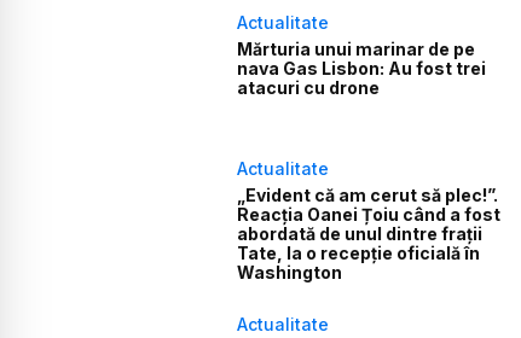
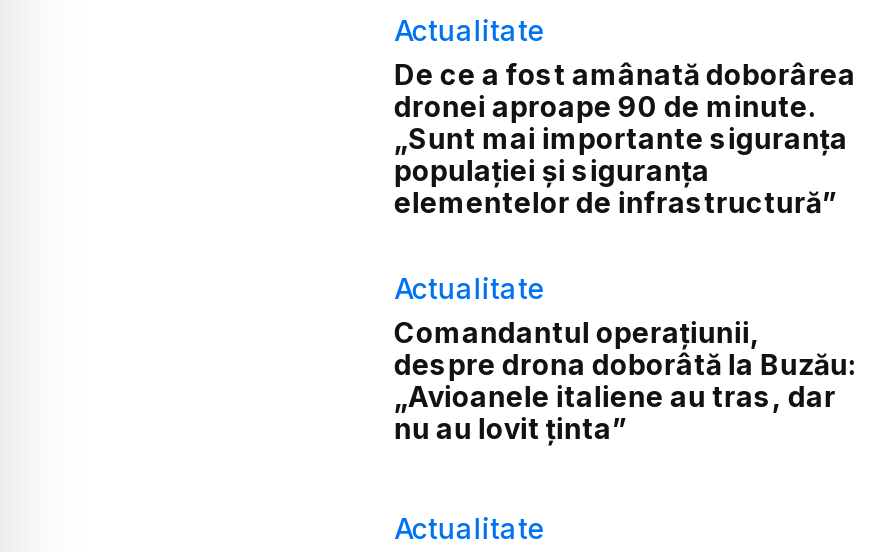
[237,39,486,98] Mărturia unui marinar de pe | nava Gas Lisbon: Au fost trei | atacuri cu drone -> [394,56,856,218] De ce a fost amânată doborârea | dronei aproape 90 de minute. | „Sunt mai importante siguranţa | populaţiei şi siguranţa | elementelor de infrastructură”
[237,184,501,282] „Evident că am cerut să plec!”. | Reacția Oanei Țoiu când a fost | abordată de unul dintre frații | Tate, la o recepție oficială în | Washington -> [394,314,856,444] Comandantul operațiunii, | despre drona doborâtă la Buzău: | „Avioanele italiene au tras, dar | nu au lovit ținta”

